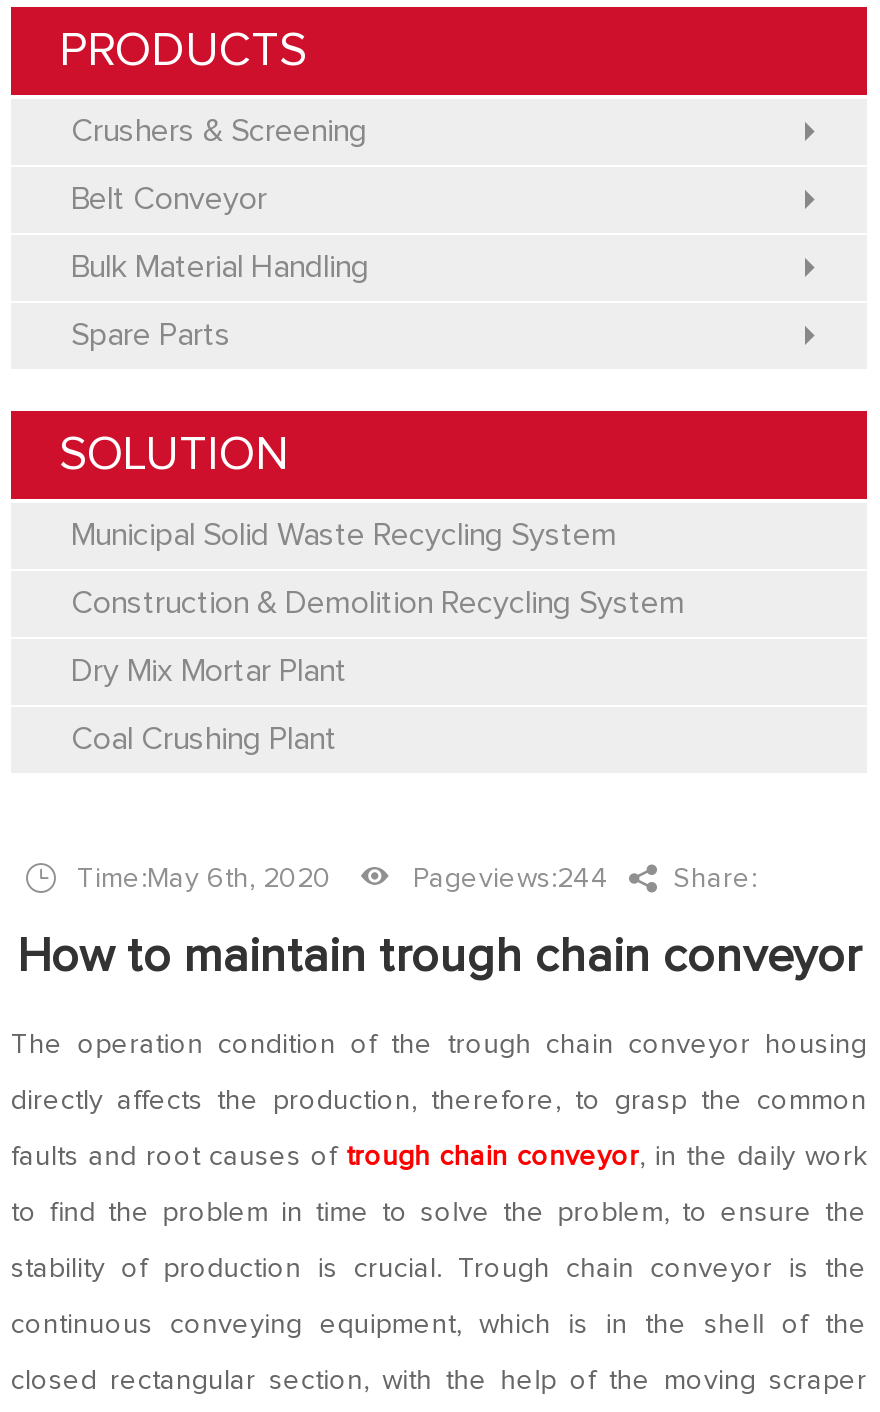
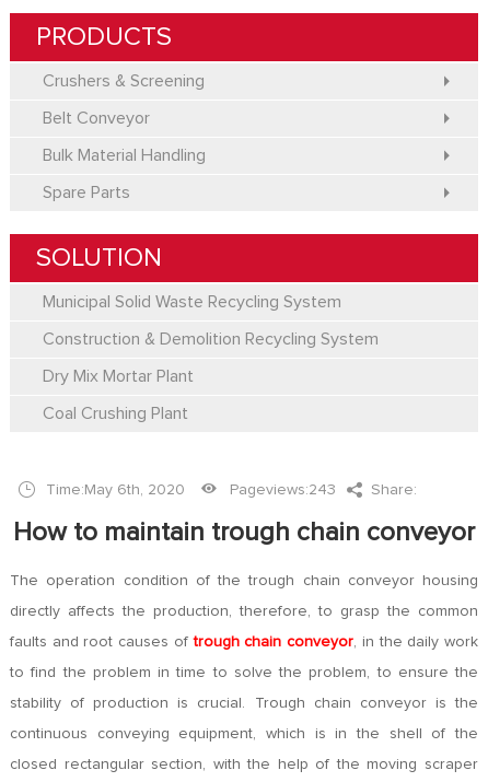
[413,865,609,893] Pageviews: 244 -> [230,482,336,498] Pageviews: 243

